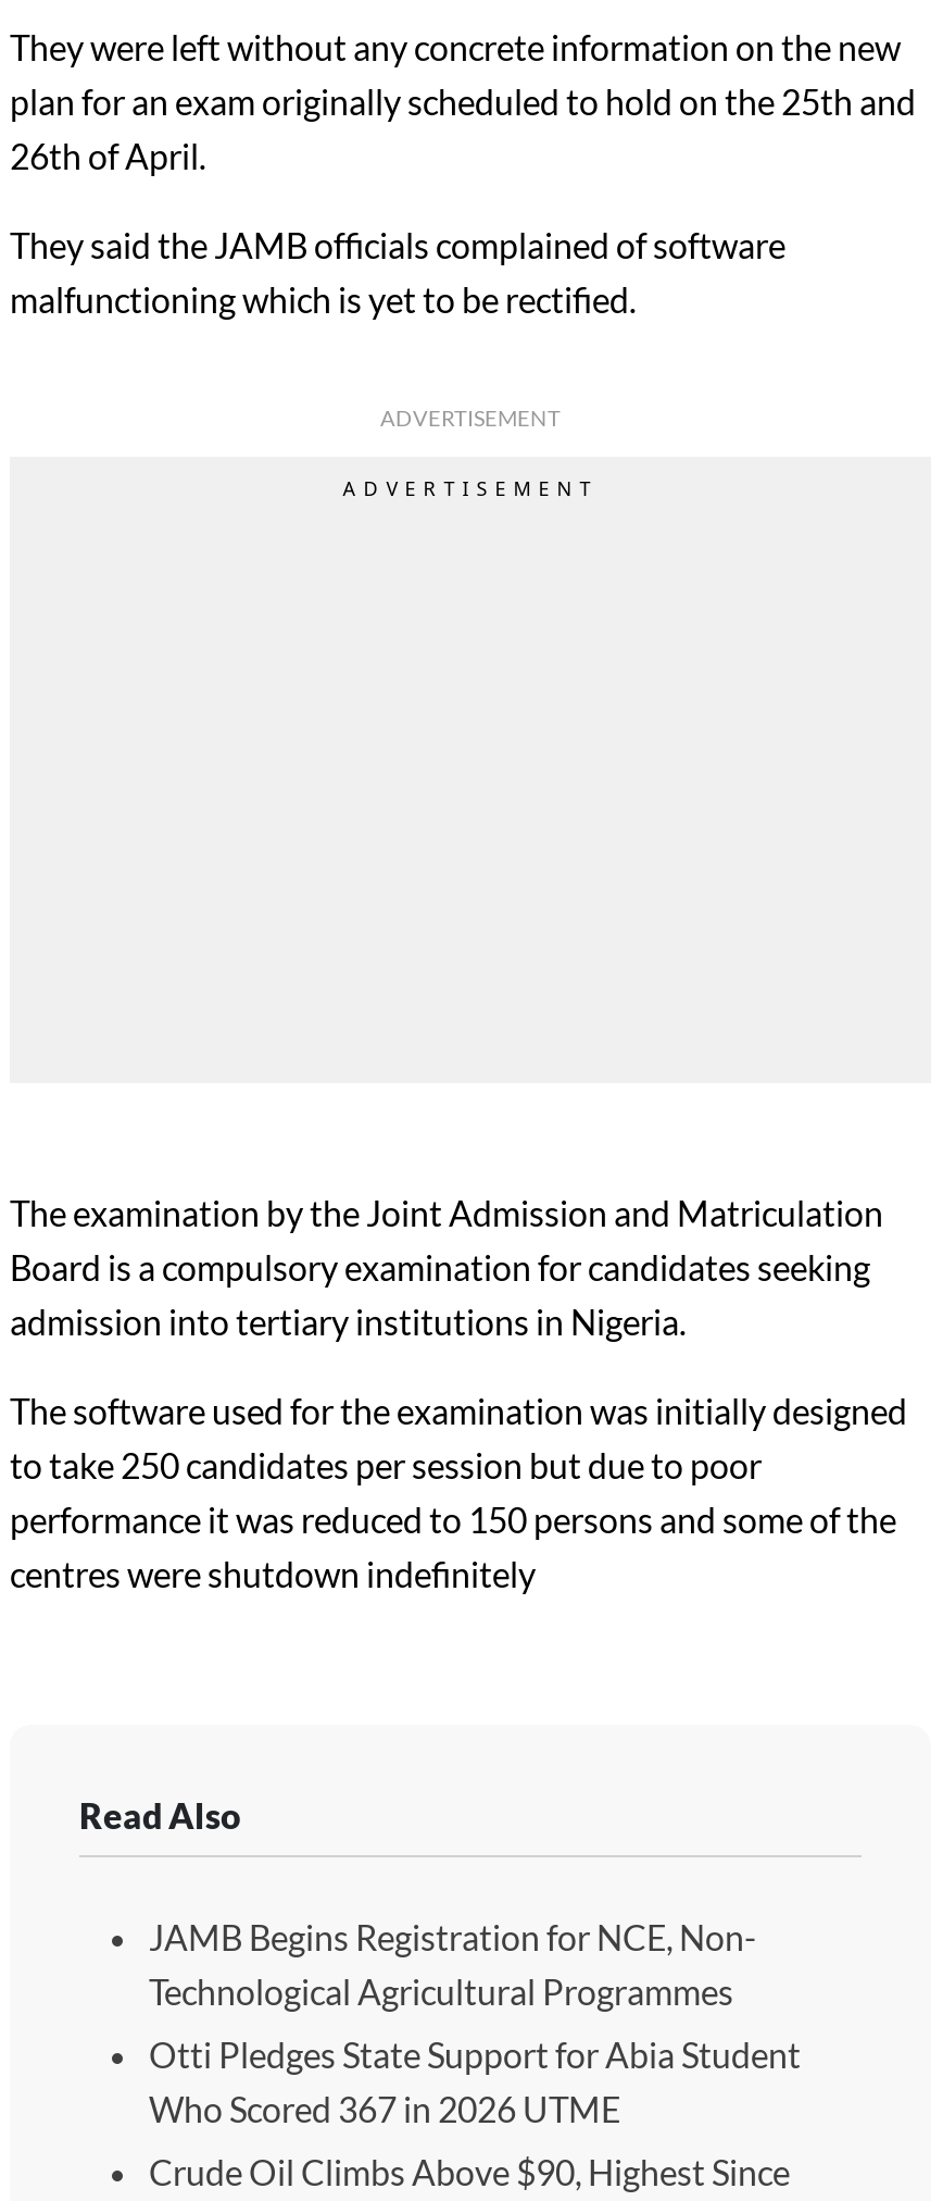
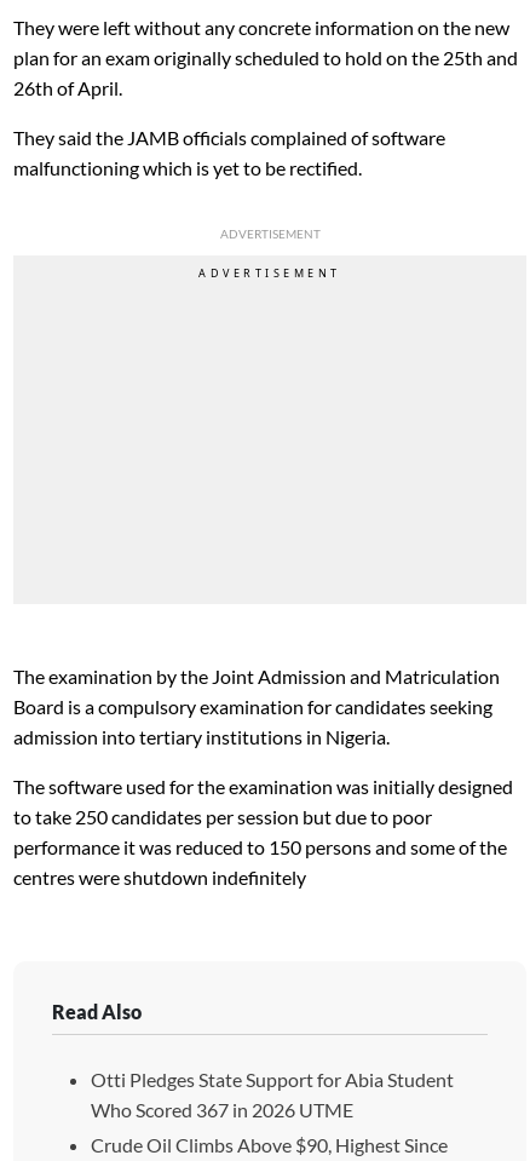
[149,1916,757,2012] JAMB Begins Registration for NCE, Non- | Technological Agricultural Programmes -> none

